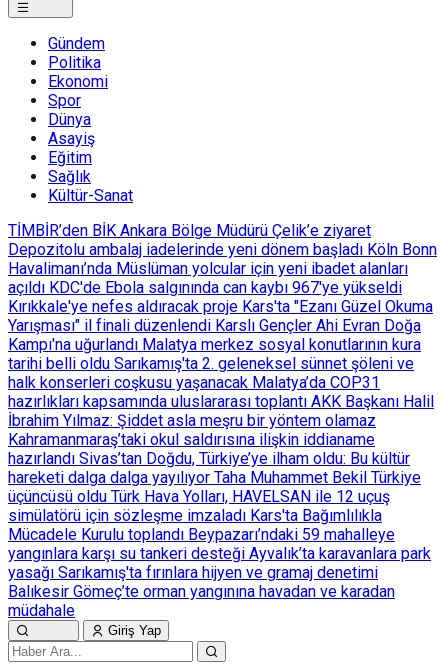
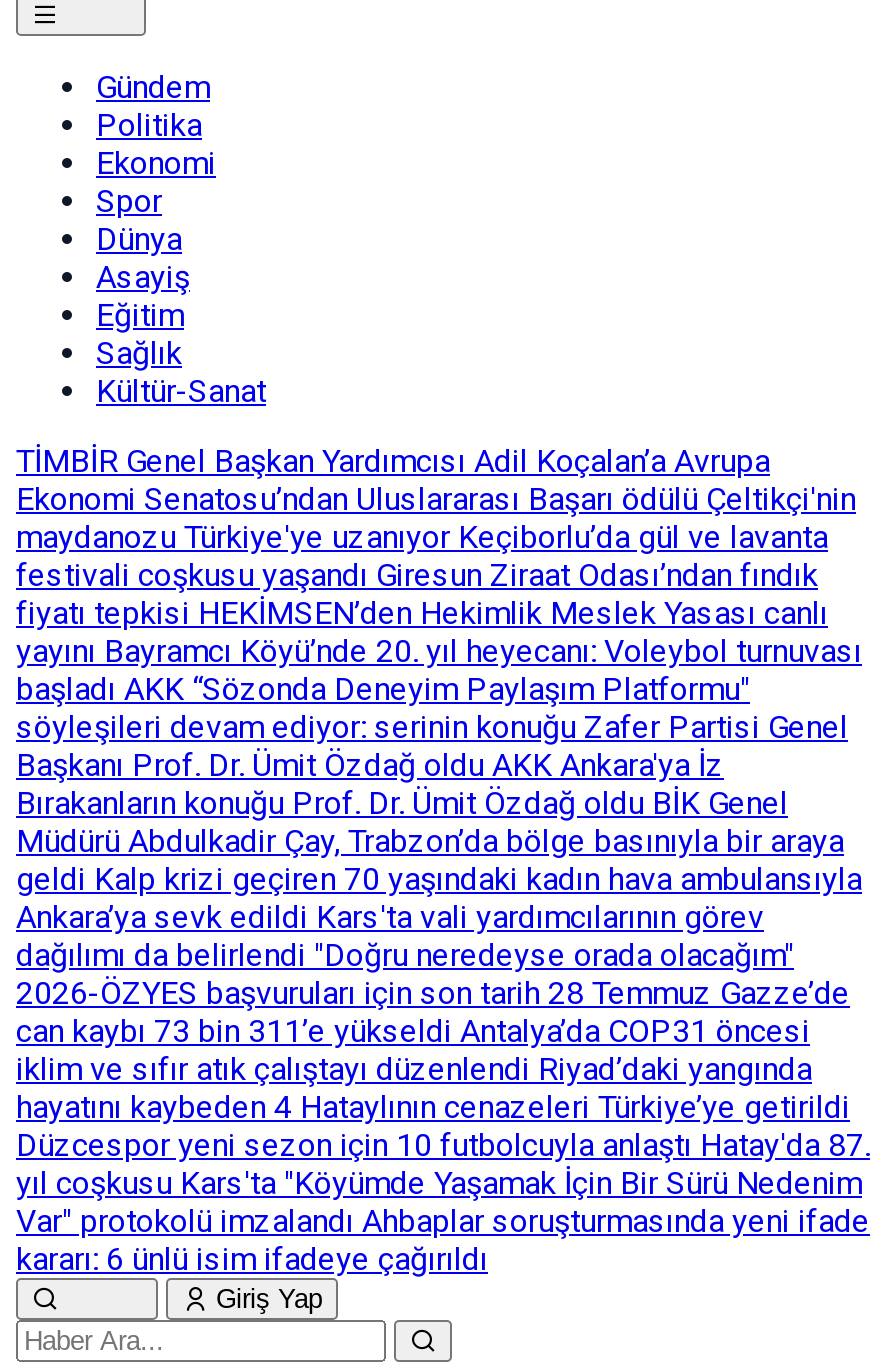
[8,221,437,620] TİMBİR’den BİK Ankara Bölge Müdürü Çelik’e ziyaret | Depozitolu ambalaj iadelerinde yeni dönem başladı Köln Bonn | Havalimanı’nda Müslüman yolcular için yeni ibadet alanları | açıldı KDC'de Ebola salgınında can kaybı 967'ye yükseldi | Kırıkkale'ye nefes aldıracak proje Kars'ta "Ezanı Güzel Okuma | Yarışması" il finali düzenlendi Karslı Gençler Ahi Evran Doğa | Kampı'na uğurlandı Malatya merkez sosyal konutlarının kura | tarihi belli oldu Sarıkamış'ta 2. geleneksel sünnet şöleni ve | halk konserleri coşkusu yaşanacak Malatya’da COP31 | hazırlıkları kapsamında uluslararası toplantı AKK Başkanı Halil | İbrahim Yılmaz: Şiddet asla meşru bir yöntem olamaz | Kahramanmaraş’taki okul saldırısına ilişkin iddianame | hazırlandı Sivas’tan Doğdu, Türkiye’ye ilham oldu: Bu kültür | hareketi dalga dalga yayılıyor Taha Muhammet Bekil Türkiye | üçüncüsü oldu Türk Hava Yolları, HAVELSAN ile 12 uçuş | simülatörü için sözleşme imzaladı Kars'ta Bağımlılıkla | Mücadele Kurulu toplandı Beypazarı’ndaki 59 mahalleye | yangınlara karşı su tankeri desteği Ayvalık’ta karavanlara park | yasağı Sarıkamış'ta fırınlara hijyen ve gramaj denetimi | Balıkesir Gömeç’te orman yangınına havadan ve karadan | müdahale -> [16,442,870,1278] TİMBİR Genel Başkan Yardımcısı Adil Koçalan’a Avrupa | Ekonomi Senatosu’ndan Uluslararası Başarı ödülü Çeltikçi'nin | maydanozu Türkiye'ye uzanıyor Keçiborlu’da gül ve lavanta | festivali coşkusu yaşandı Giresun Ziraat Odası’ndan fındık | fiyatı tepkisi HEKİMSEN’den Hekimlik Meslek Yasası canlı | yayını Bayramcı Köyü’nde 20. yıl heyecanı: Voleybol turnuvası | başladı AKK “Sözonda Deneyim Paylaşım Platformu" | söyleşileri devam ediyor: serinin konuğu Zafer Partisi Genel | Başkanı Prof. Dr. Ümit Özdağ oldu AKK Ankara'ya İz | Bırakanların konuğu Prof. Dr. Ümit Özdağ oldu BİK Genel | Müdürü Abdulkadir Çay, Trabzon’da bölge basınıyla bir araya | geldi Kalp krizi geçiren 70 yaşındaki kadın hava ambulansıyla | Ankara’ya sevk edildi Kars'ta vali yardımcılarının görev | dağılımı da belirlendi "Doğru neredeyse orada olacağım" | 2026-ÖZYES başvuruları için son tarih 28 Temmuz Gazze’de | can kaybı 73 bin 311’e yükseldi Antalya’da COP31 öncesi | iklim ve sıfır atık çalıştayı düzenlendi Riyad’daki yangında | hayatını kaybeden 4 Hataylının cenazeleri Türkiye’ye getirildi | Düzcespor yeni sezon için 10 futbolcuyla anlaştı Hatay'da 87. | yıl coşkusu Kars'ta "Köyümde Yaşamak İçin Bir Sürü Nedenim | Var" protokolü imzalandı Ahbaplar soruşturmasında yeni ifade | kararı: 6 ünlü isim ifadeye çağırıldı

